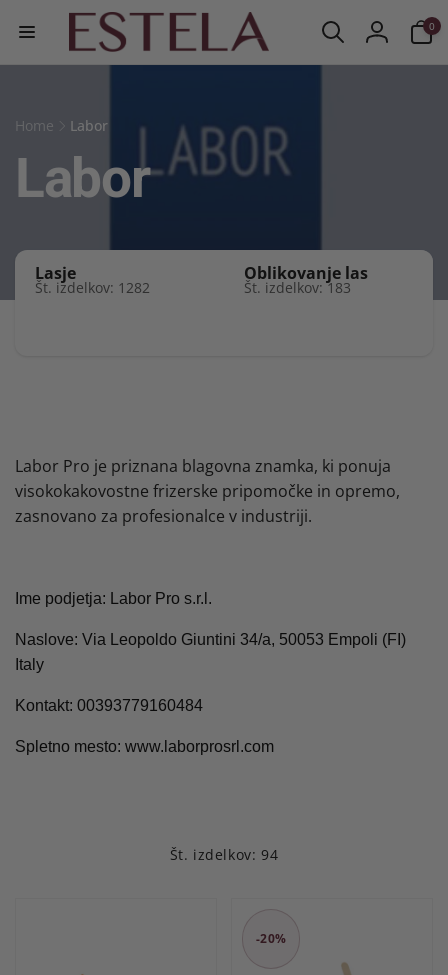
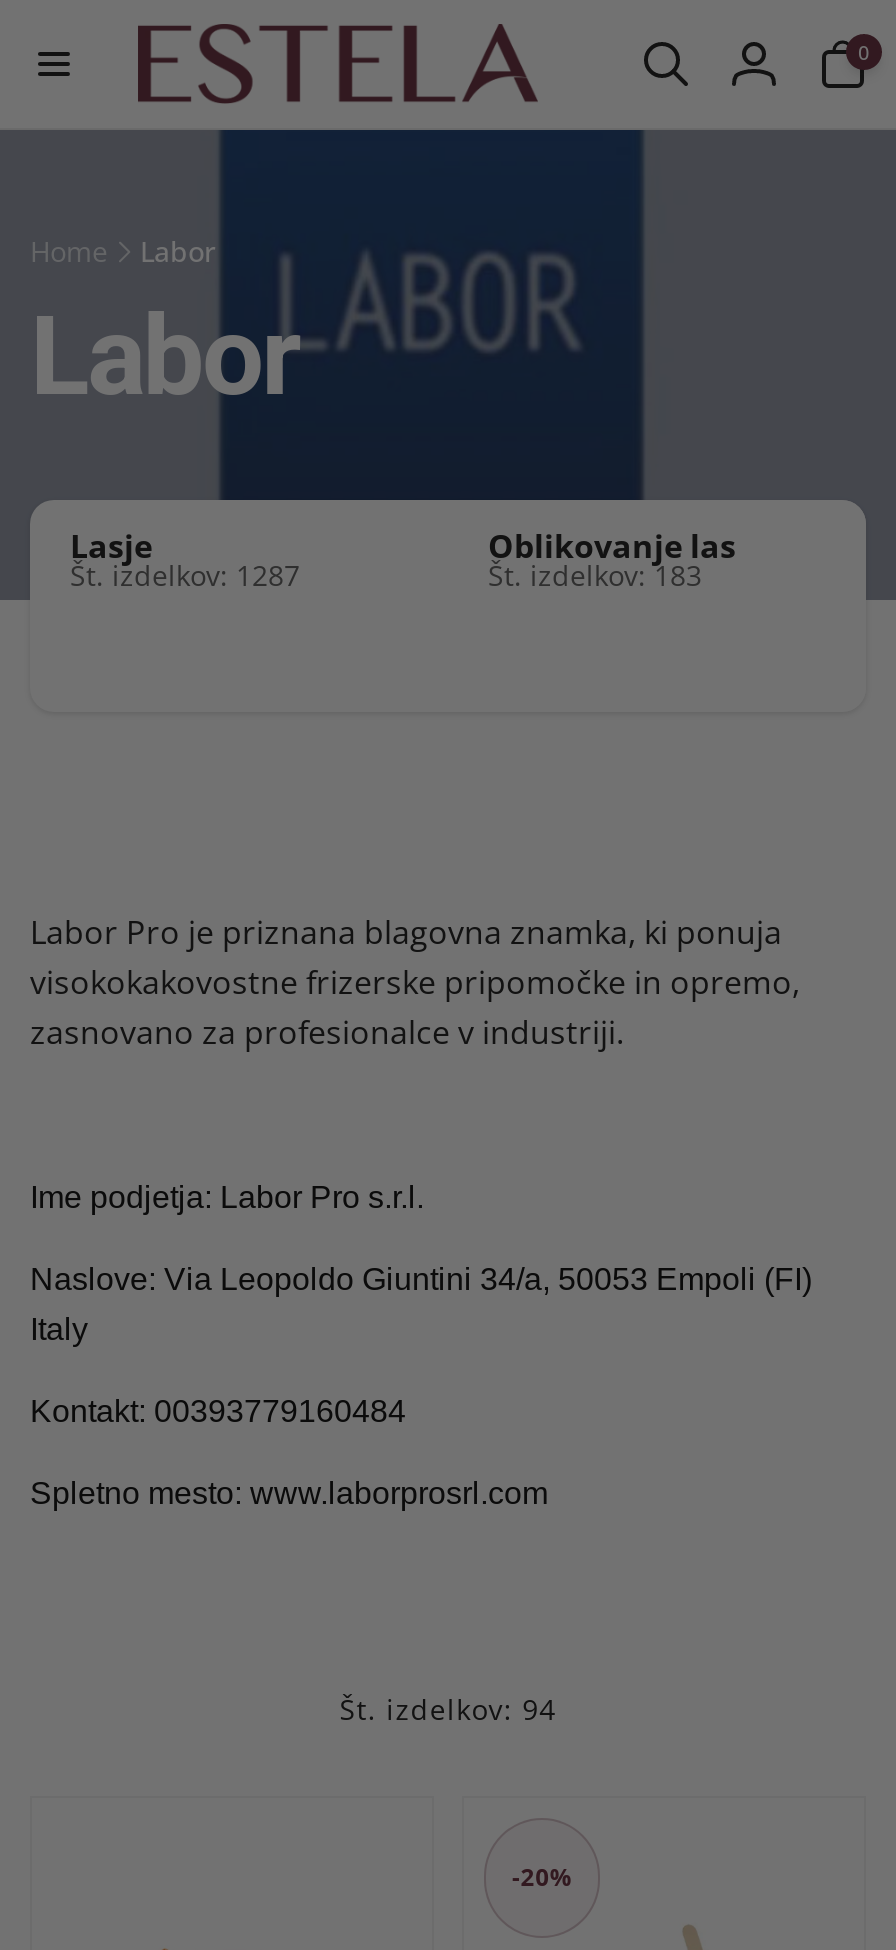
[35,278,150,297] Št. izdelkov: 1282 -> [70,556,300,594] Št. izdelkov: 1287

